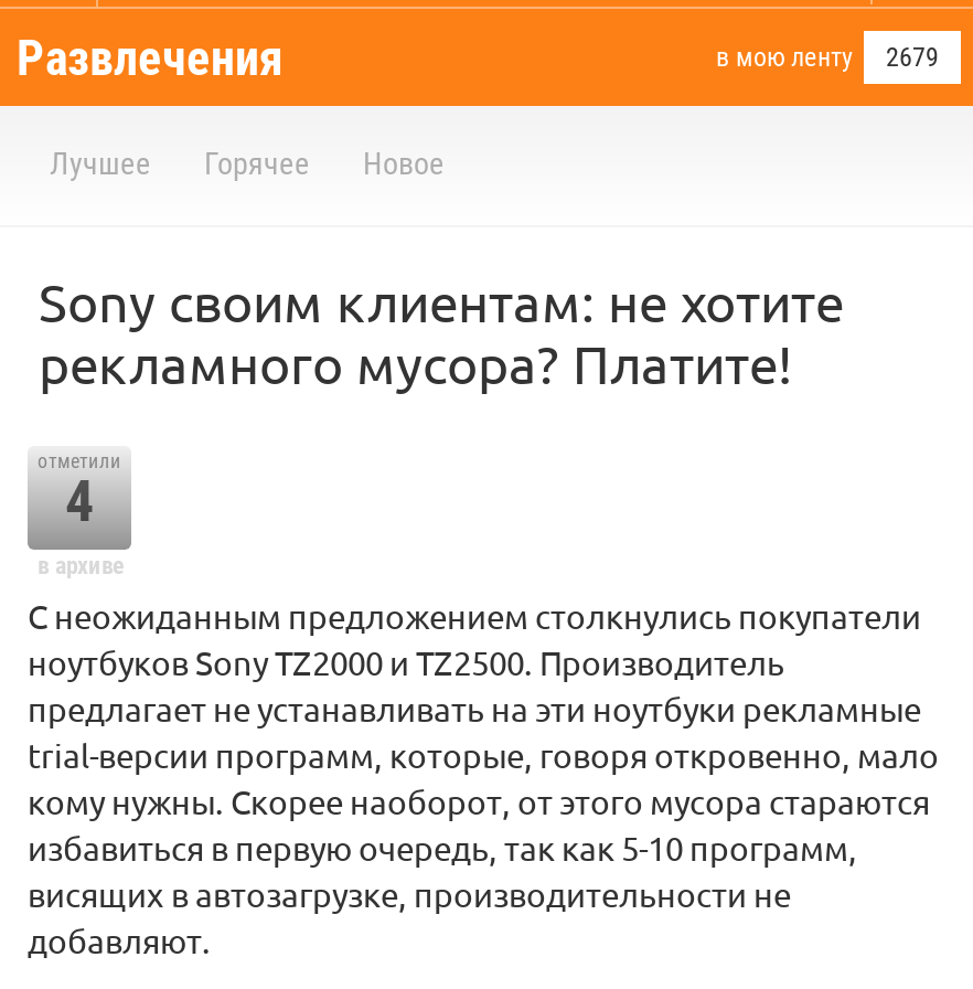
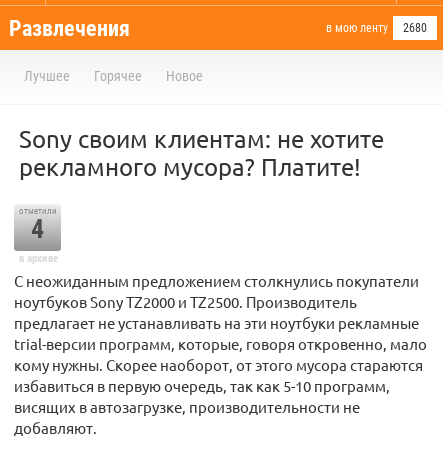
[716,42,939,73] в мою ленту 2679 -> [326,21,427,35] в мою ленту 2680

